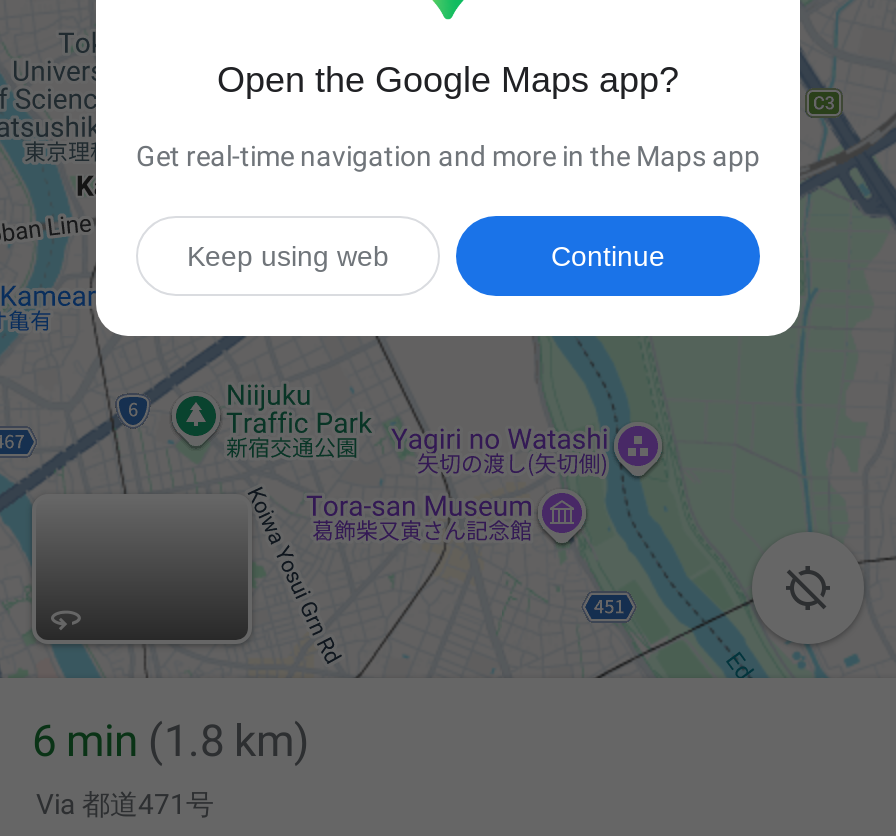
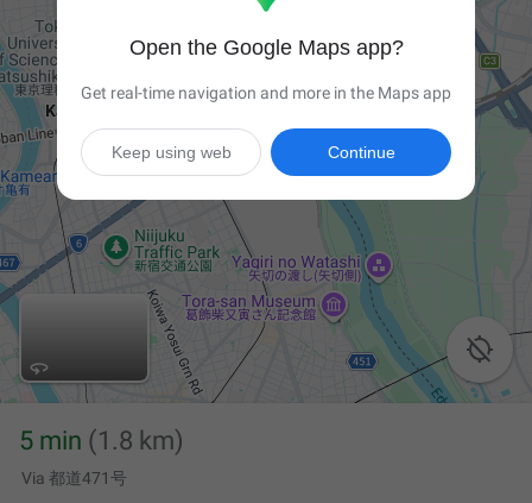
[32,716,310,766] 6 min (1.8 km) -> [19,426,184,455] 5 min (1.8 km)

